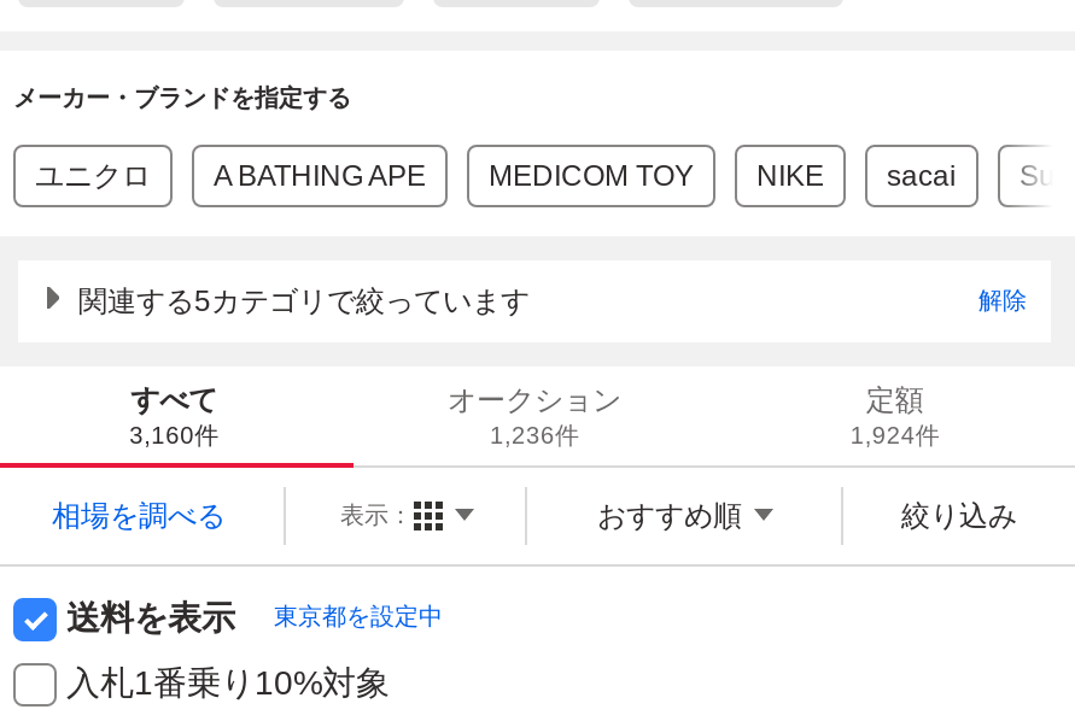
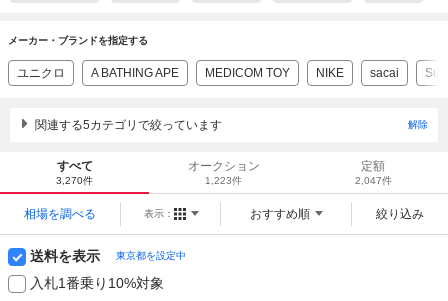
[130,421,219,448] 3,160件 -> [56,175,93,186] 3,270件
[490,421,579,448] 1,236件 -> [205,175,242,186] 1,223件
[850,421,939,448] 1,924件 -> [355,175,392,186] 2,047件

